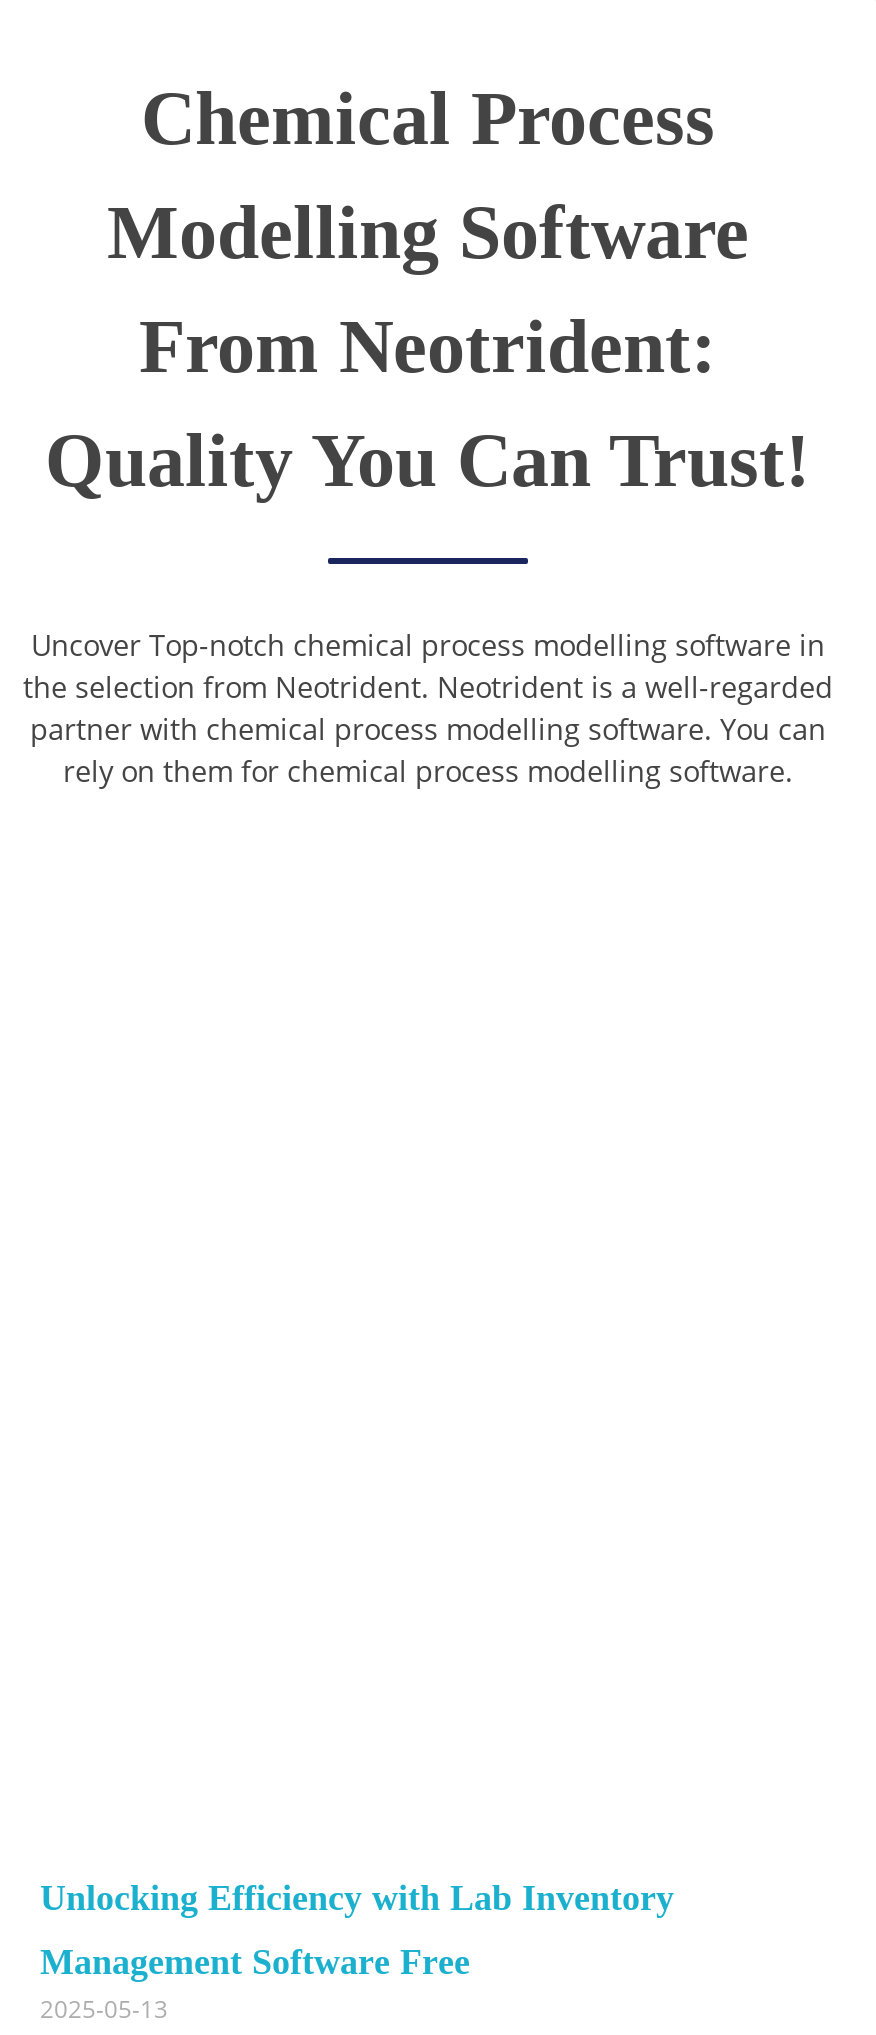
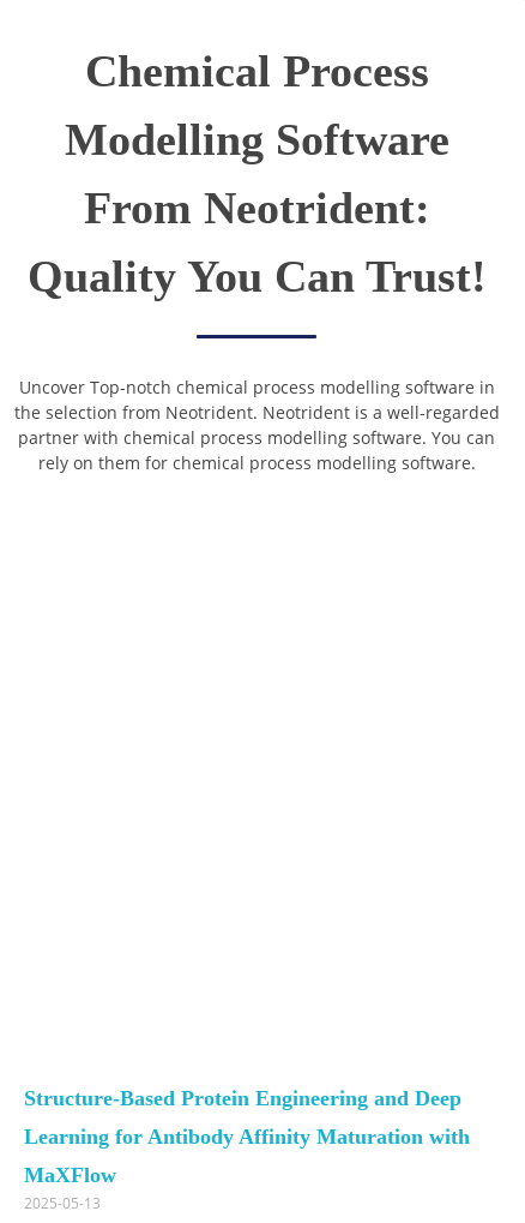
[40,1877,674,1981] Unlocking Efficiency with Lab Inventory | Management Software Free -> [24,1086,470,1187] Structure-Based Protein Engineering and Deep | Learning for Antibody Affinity Maturation with | MaXFlow

